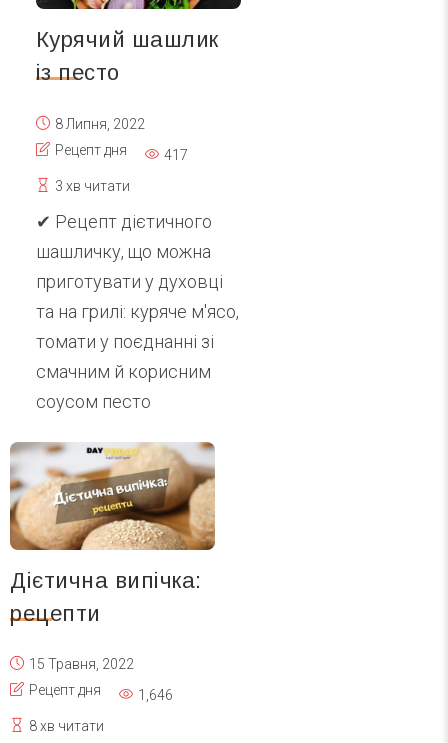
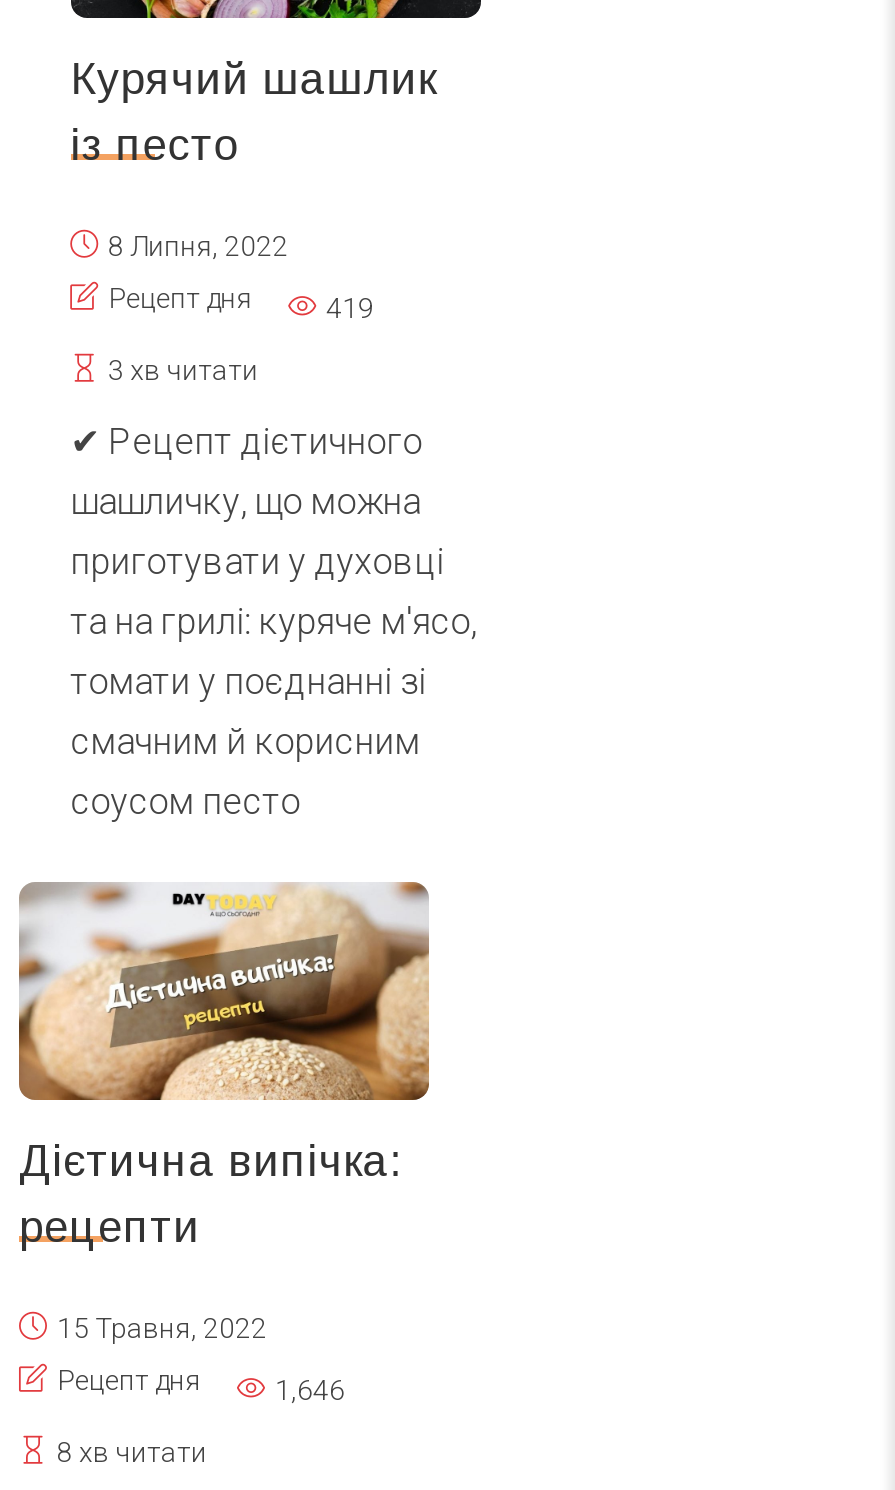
[164,147,188,163] 417 -> [326,293,374,325] 419

